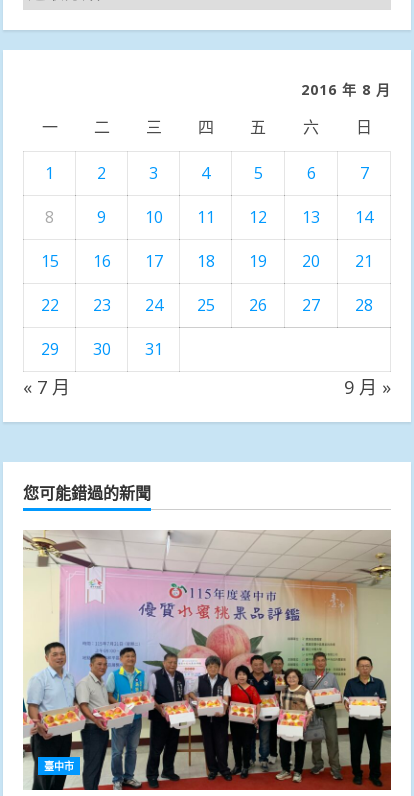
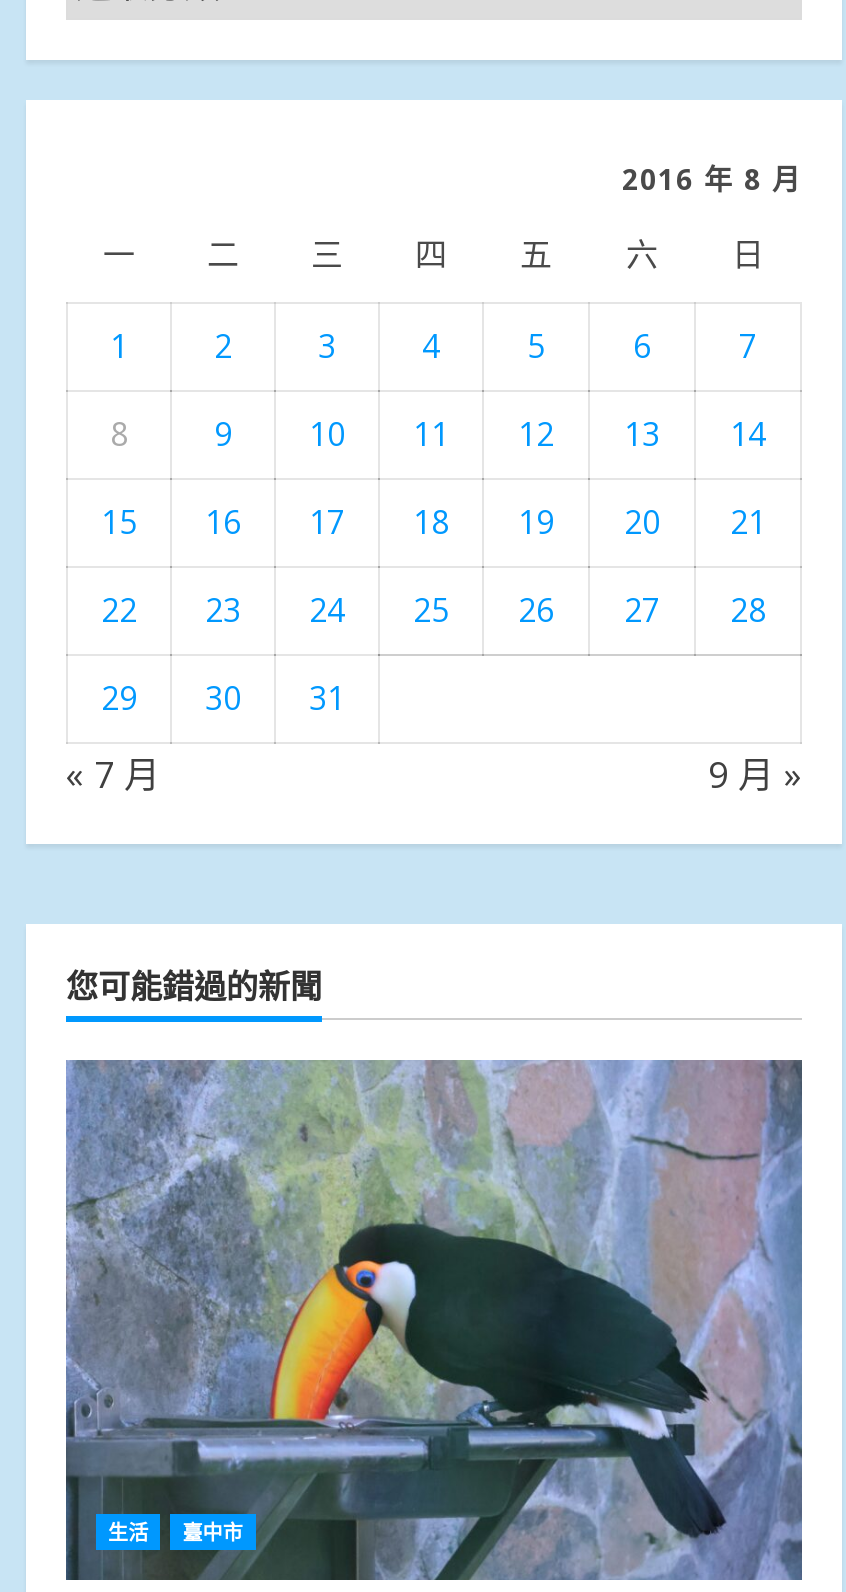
[22,530,392,791] [image] -> [64,1060,804,1582] [image]
none -> [108,1517,148,1545] 生活

